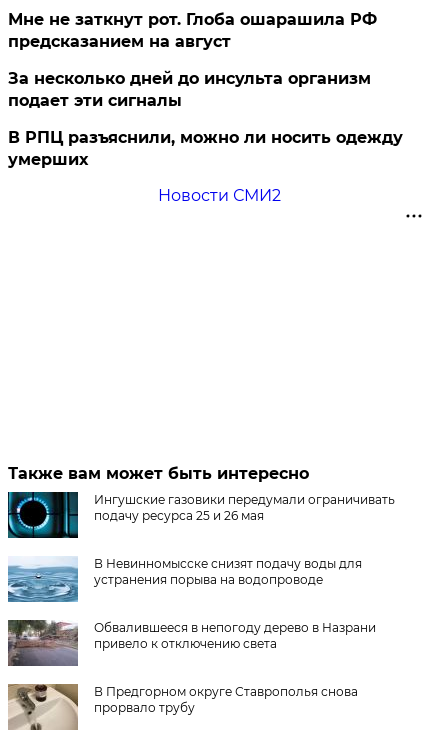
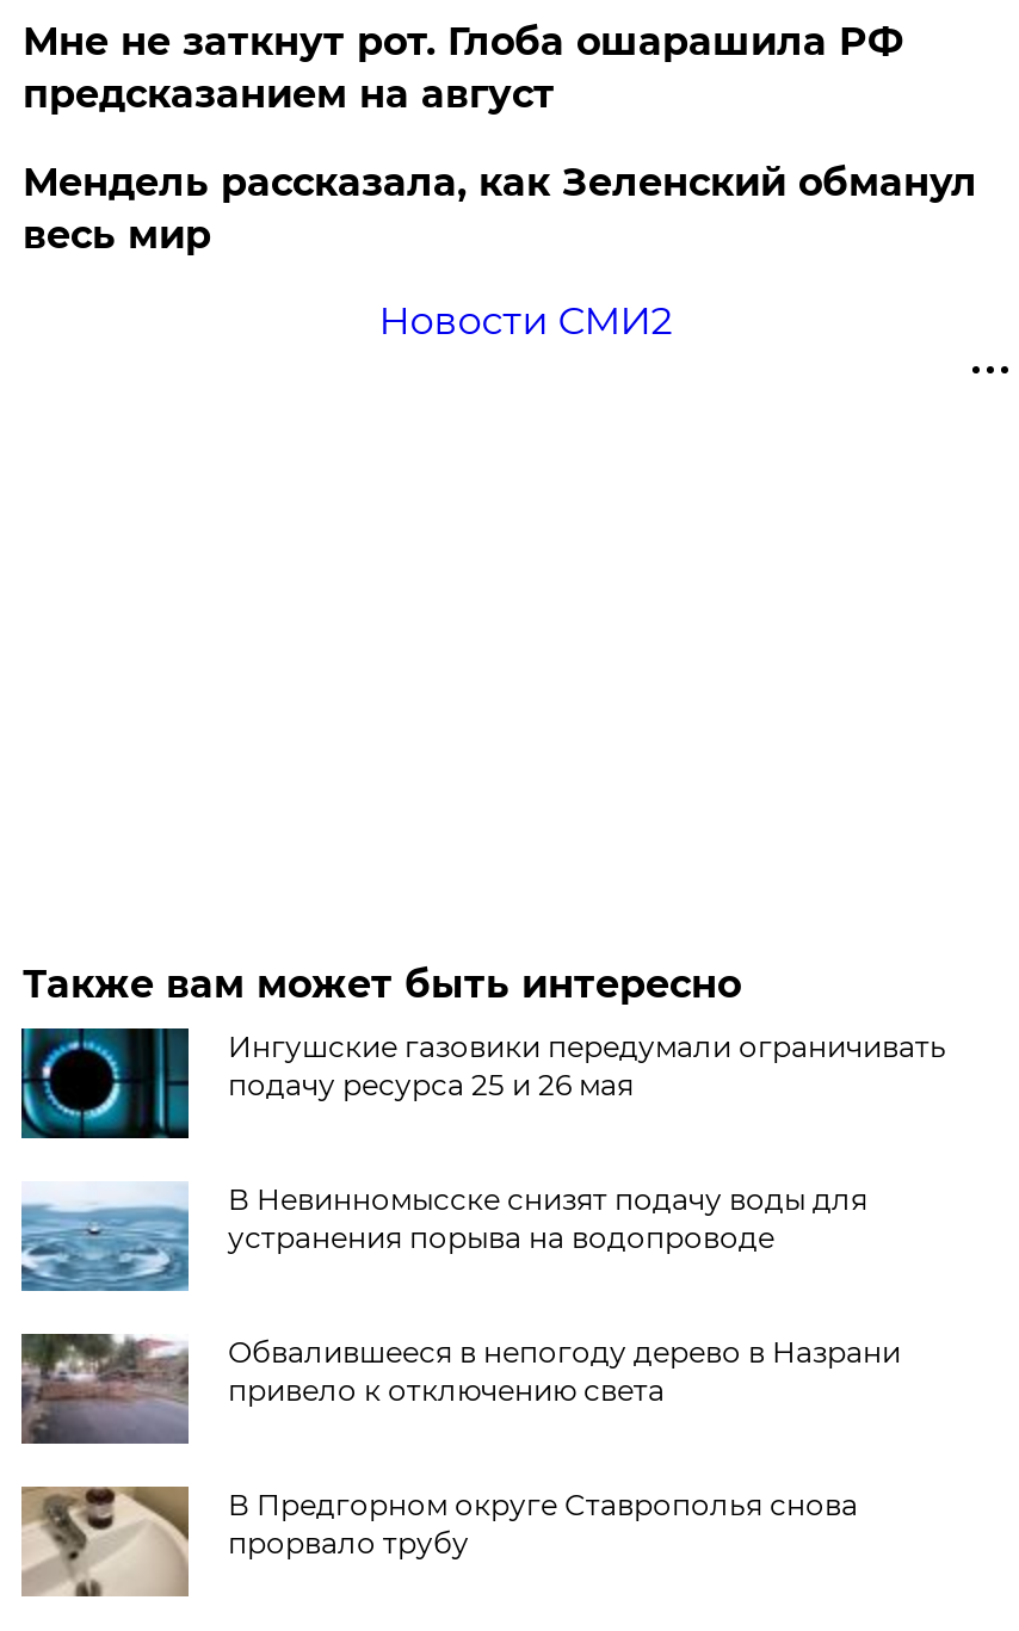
[8,69,403,169] За несколько дней до инсульта организм | подает эти сигналы | В РПЦ разъяснили, можно ли носить одежду | умерших -> [22,160,977,258] Мендель рассказала, как Зеленский обманул | весь мир

